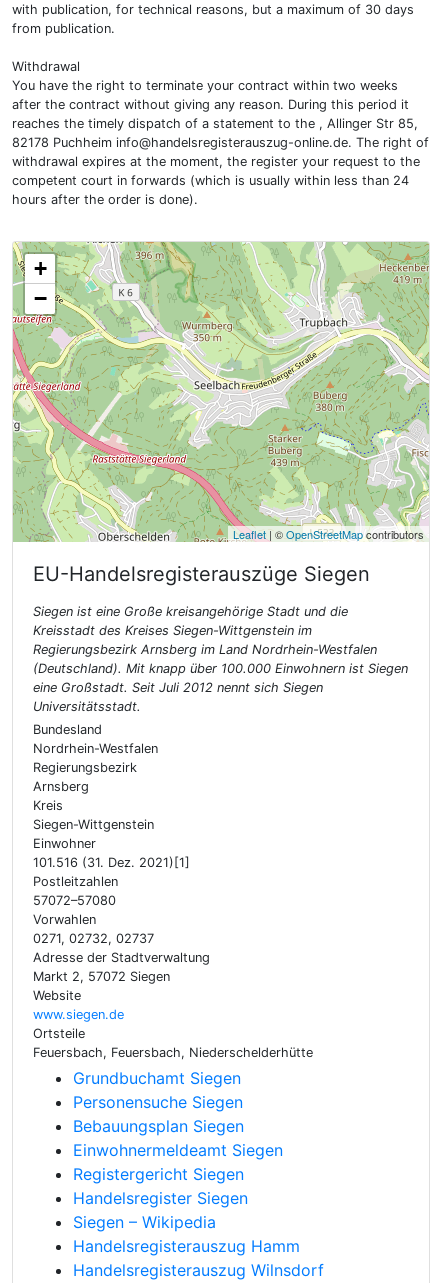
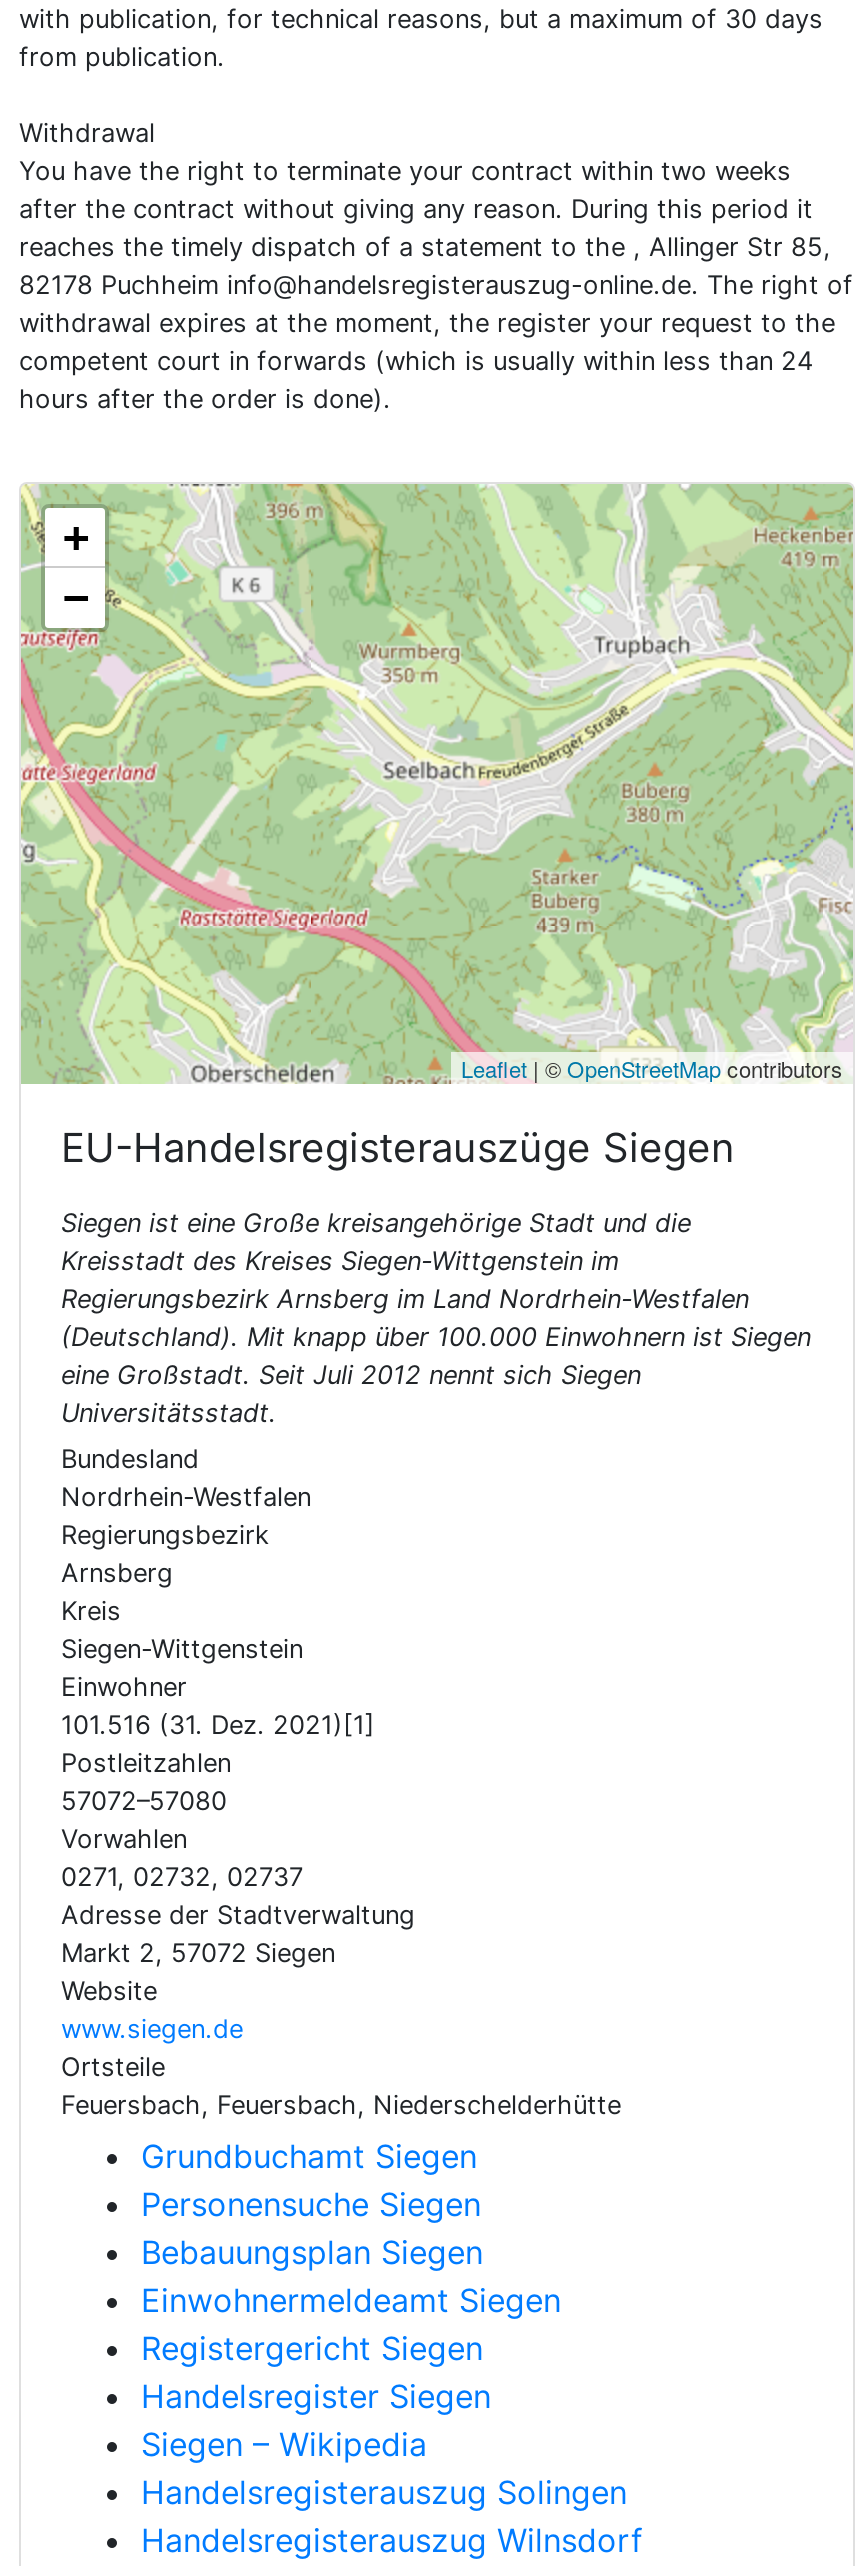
[73,1236,300,1256] Handelsregisterauszug Hamm -> [141,2472,627,2512] Handelsregisterauszug Solingen

